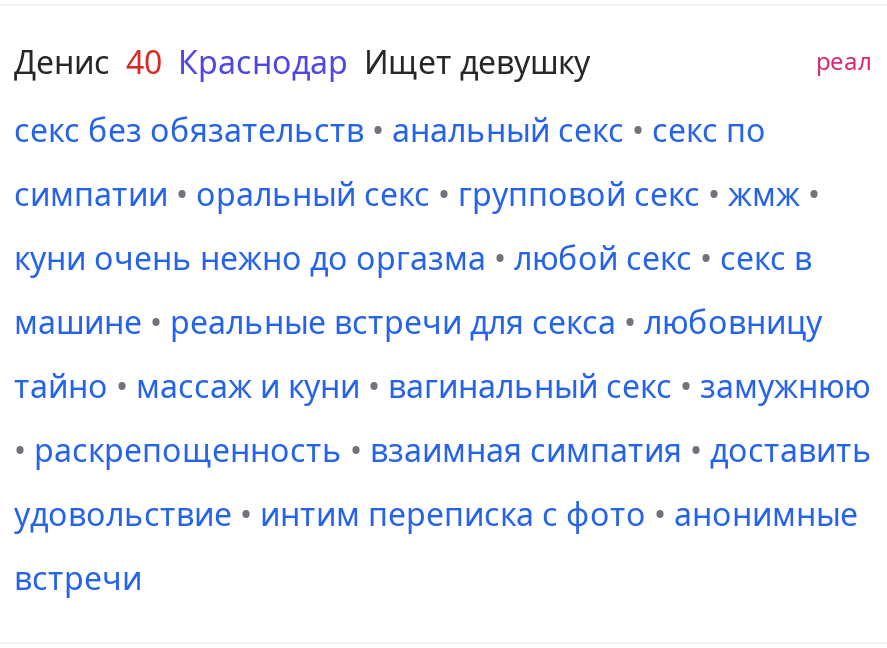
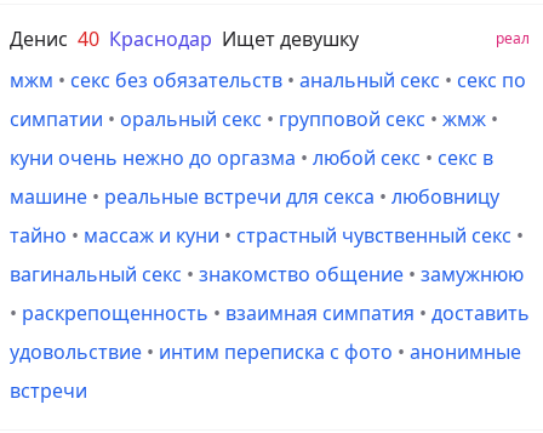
[14,108,766,152] секс без обязательств • анальный секс • секс по -> [10,67,526,93] мжм • секс без обязательств • анальный секс • секс по
[14,364,870,408] тайно • массаж и куни • вагинальный секс • замужнюю -> [10,222,524,287] тайно • массаж и куни • страстный чувственный секс • | вагинальный секс • знакомство общение • замужнюю

